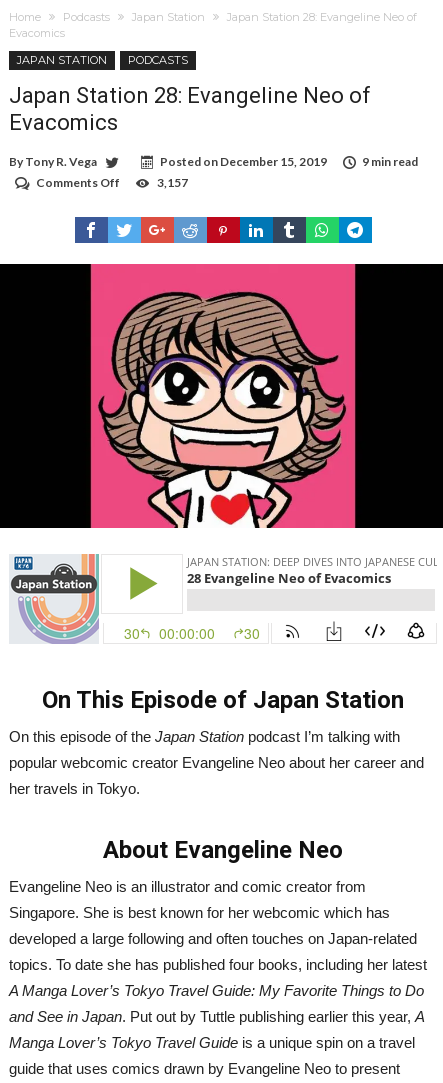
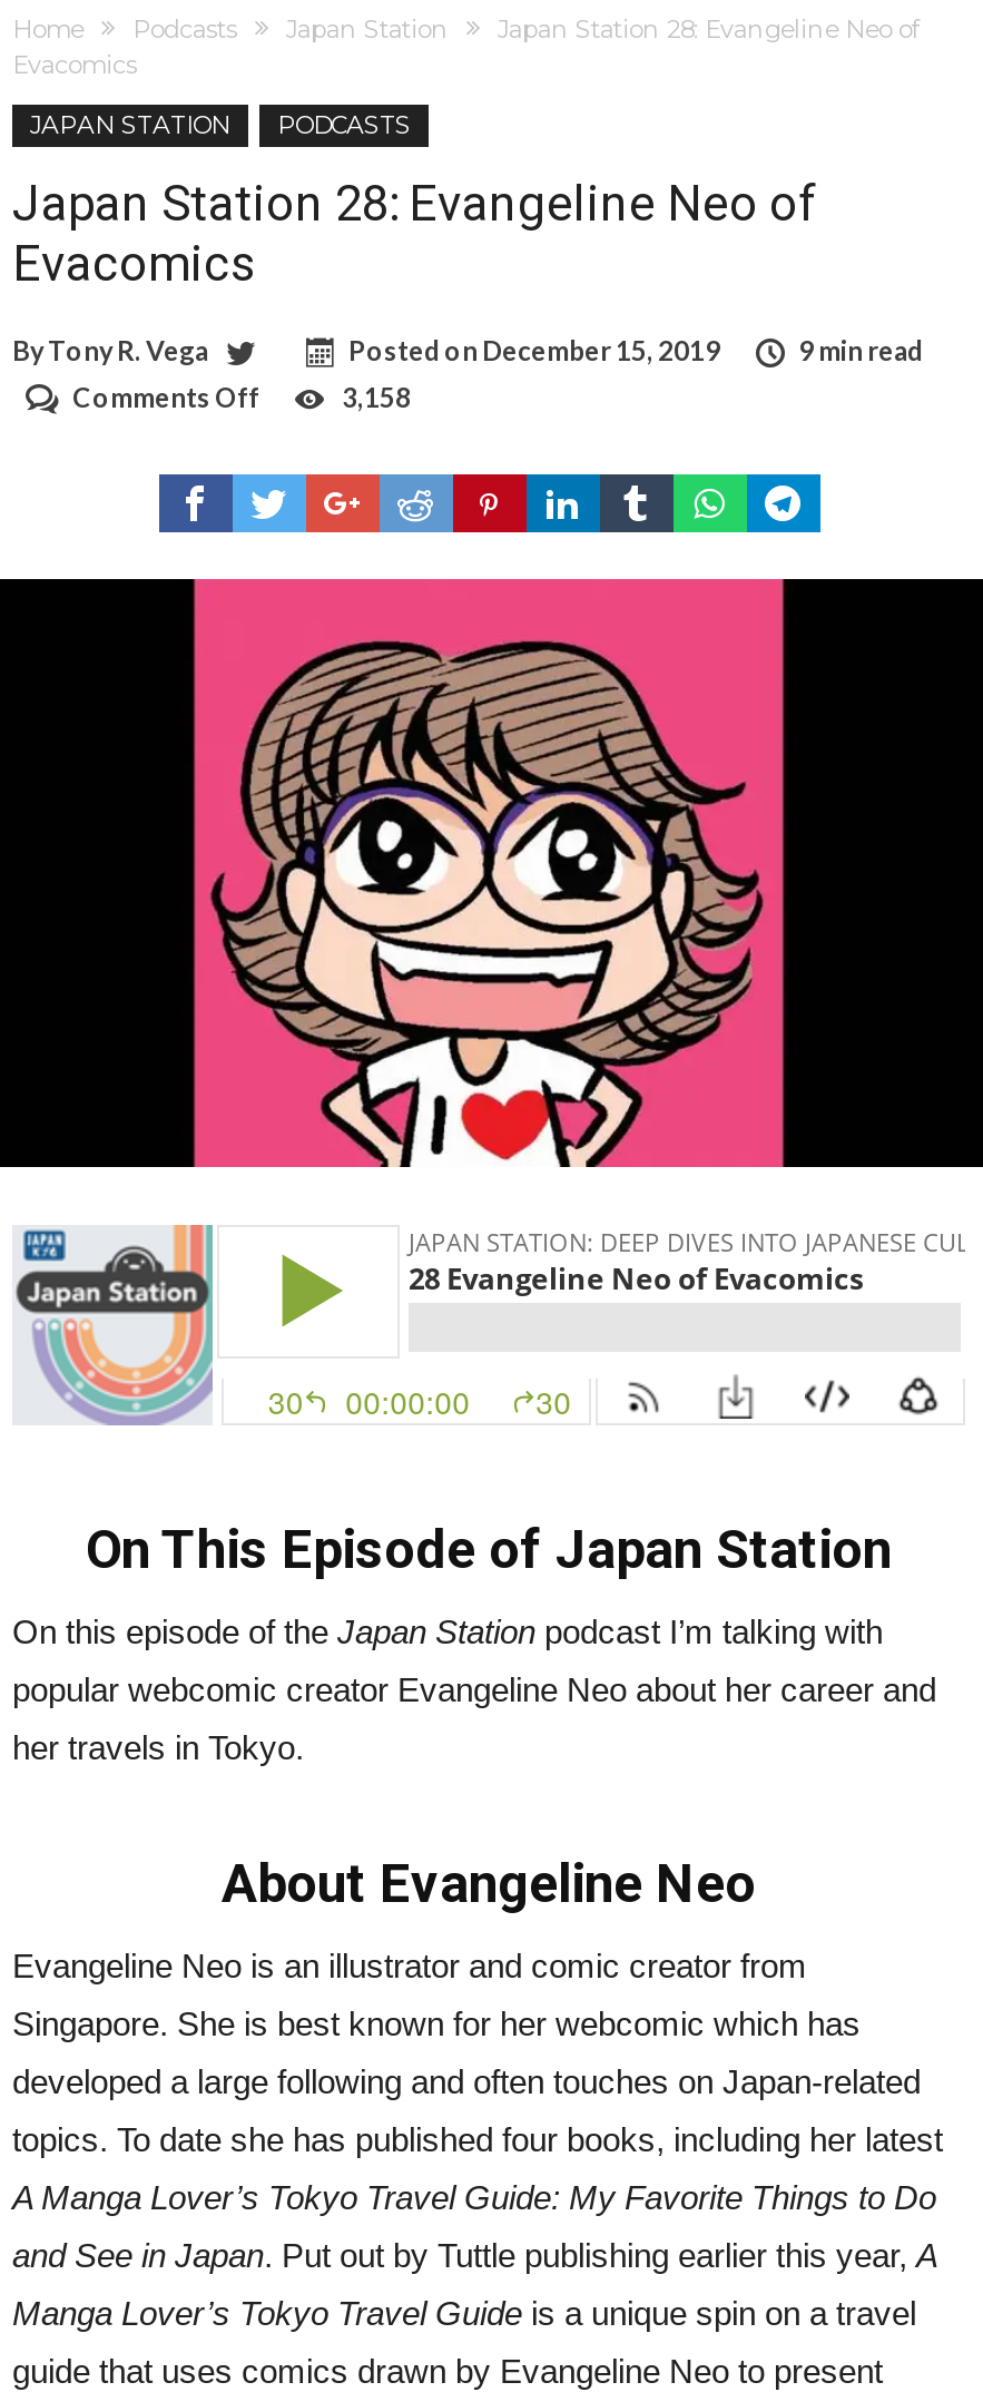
[155,175,188,190] 3,157 -> [337,381,411,414] 3,158

